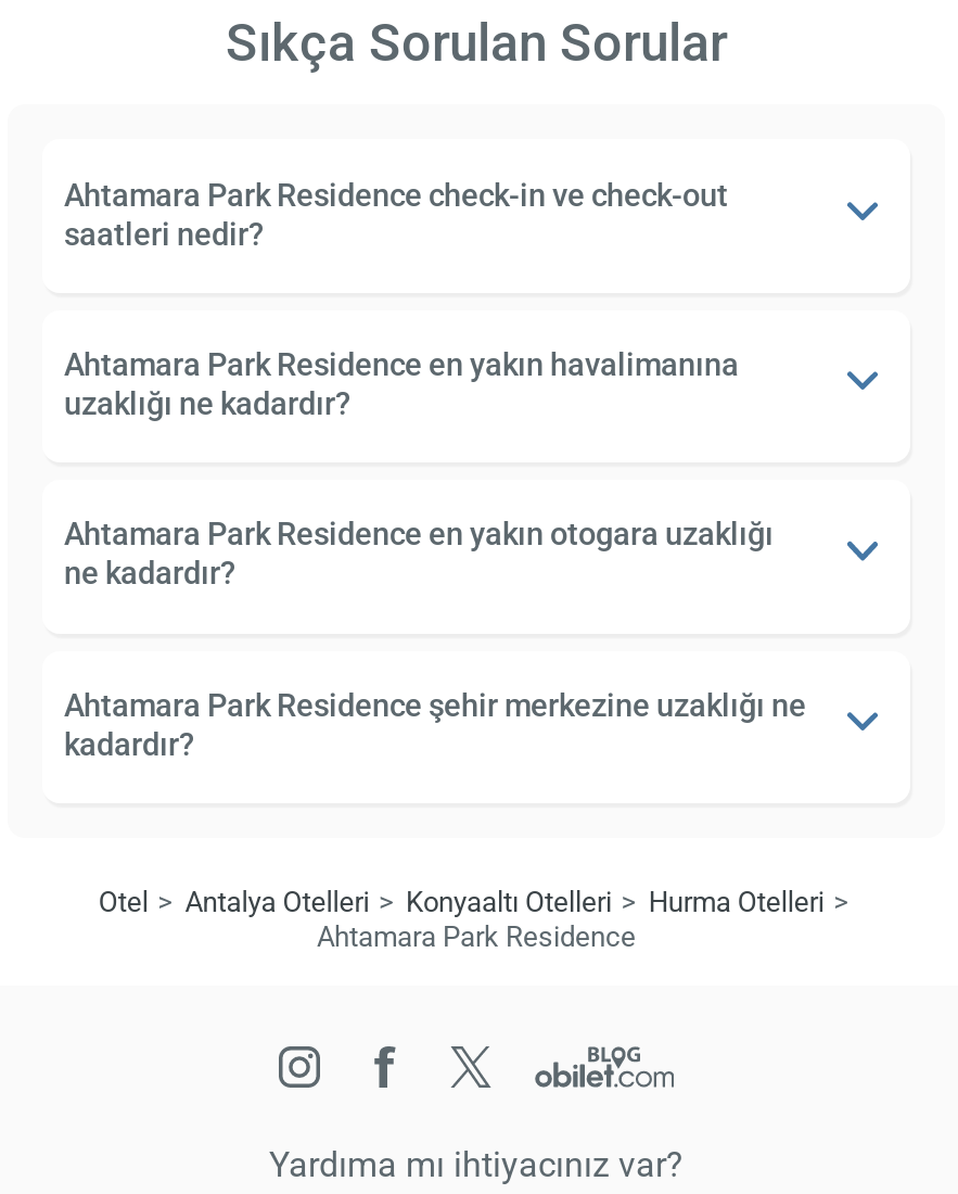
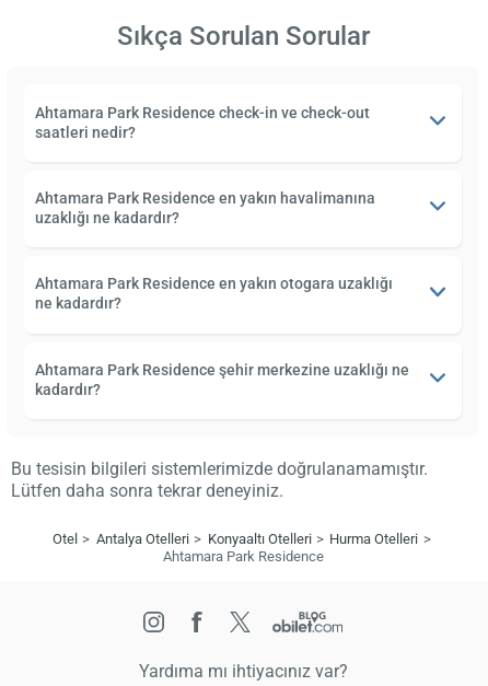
none -> [11,458,428,501] Bu tesisin bilgileri sistemlerimizde doğrulanamamıştır. | Lütfen daha sonra tekrar deneyiniz.

